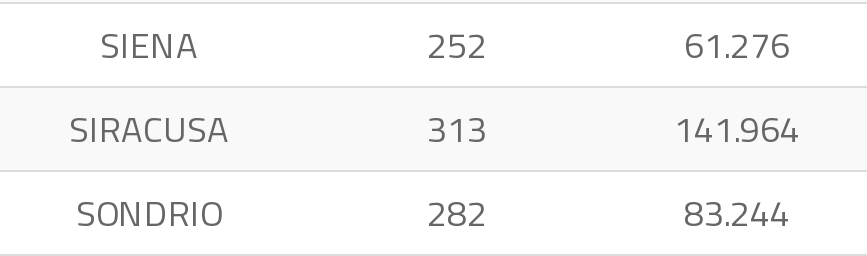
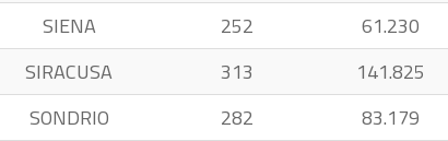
[684,18,790,72] 61.276 -> [361,11,419,40] 61.230
[674,102,800,156] 141.964 -> [356,57,425,86] 141.825
[684,186,790,240] 83.244 -> [361,103,419,132] 83.179

